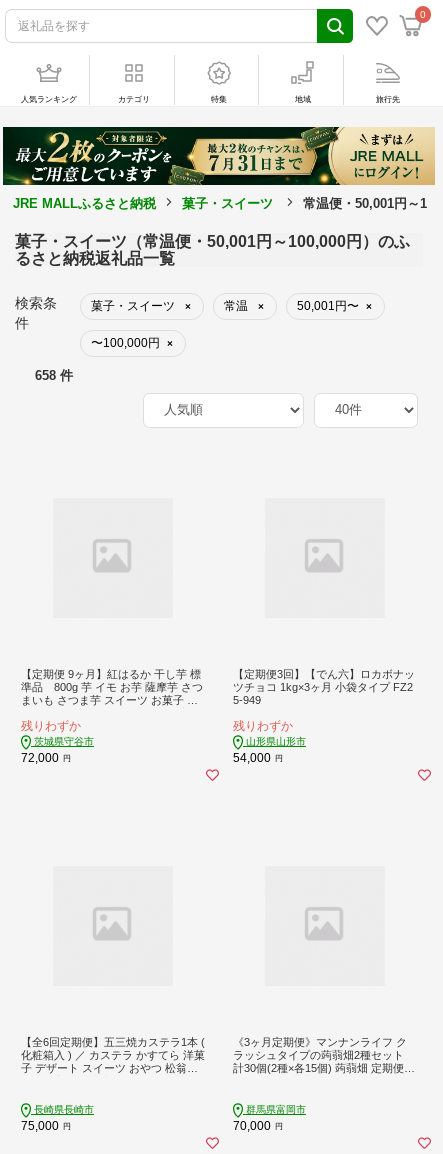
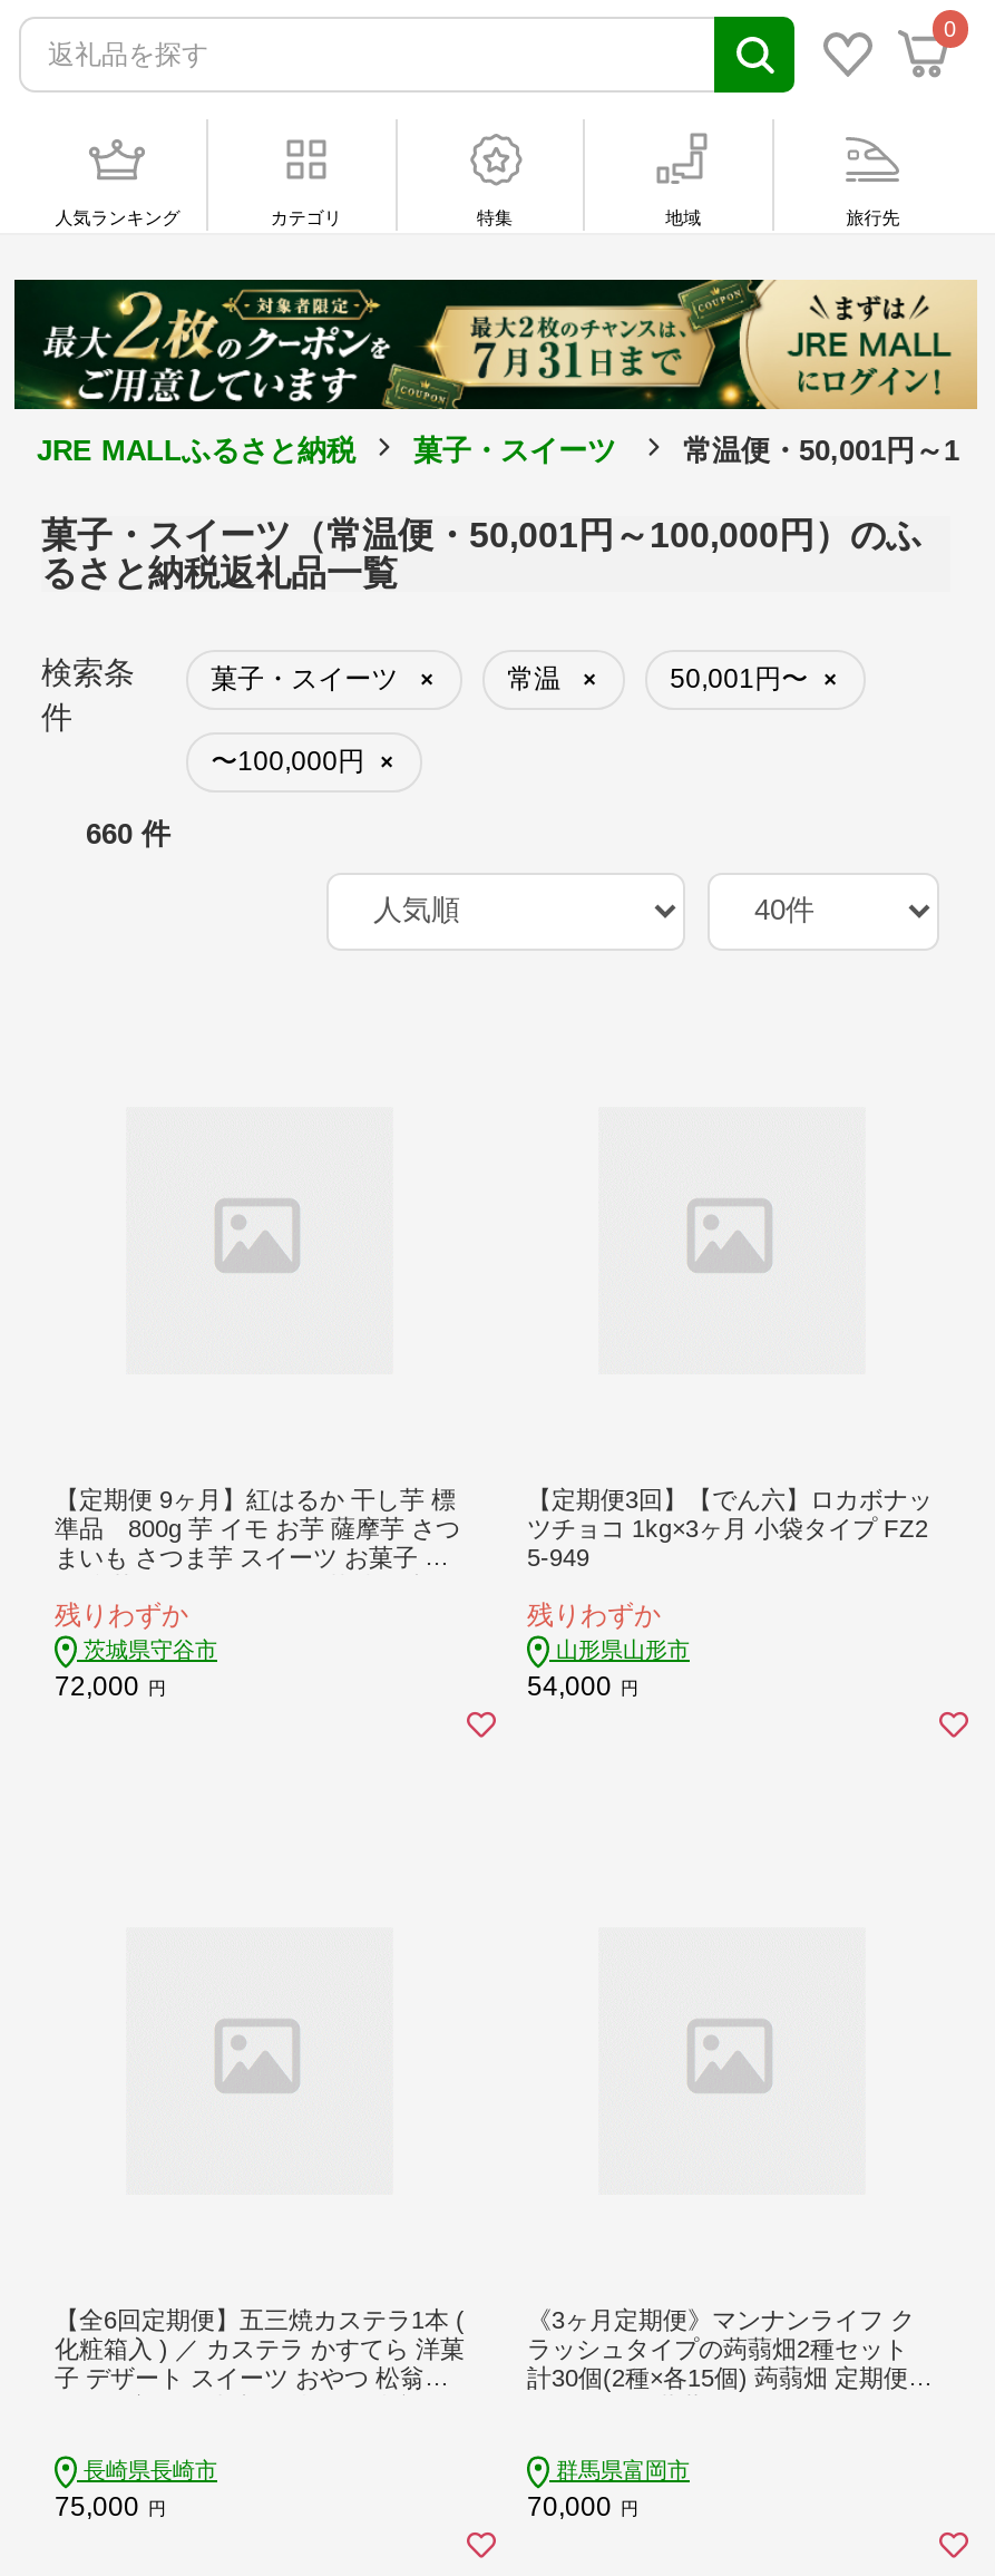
[35,368,73,383] 658 件 -> [86,816,170,850] 660 件

